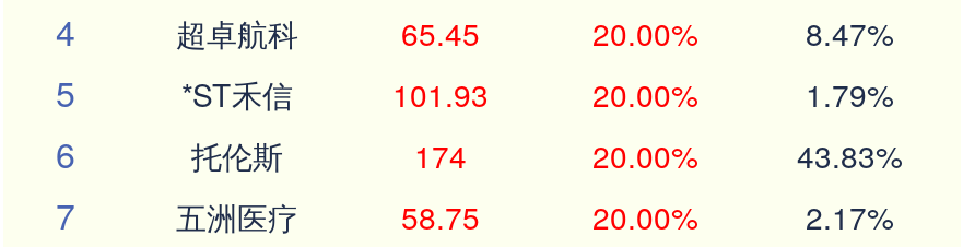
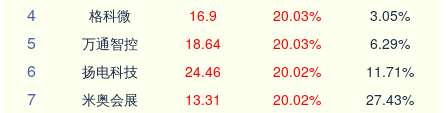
[176,12,893,55] 超卓航科 | 65.45 | 20.00% | 8.47% -> [89,5,410,25] 格科微 | 16.9 | 20.03% | 3.05%
[181,73,893,117] *ST禾信 | 101.93 | 20.00% | 1.79% -> [82,33,410,53] 万通智控 | 18.64 | 20.03% | 6.29%
[191,134,902,178] 托伦斯 | 174 | 20.00% | 43.83% -> [82,61,414,81] 扬电科技 | 24.46 | 20.02% | 11.71%
[176,195,893,239] 五洲医疗 | 58.75 | 20.00% | 2.17% -> [82,89,414,109] 米奥会展 | 13.31 | 20.02% | 27.43%

